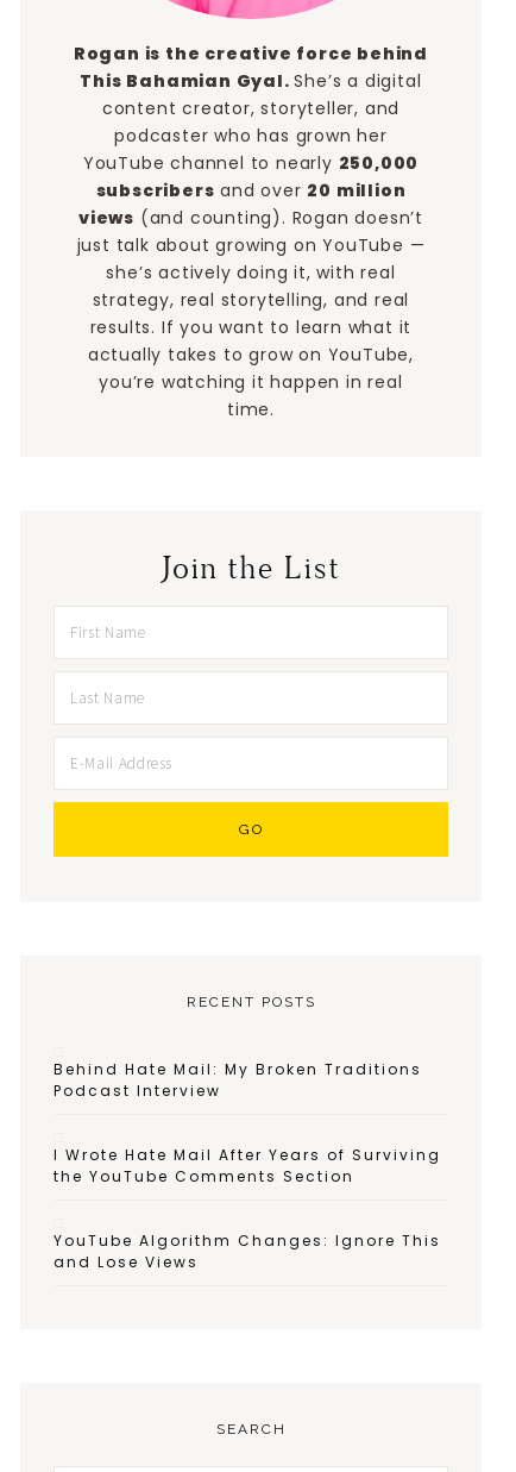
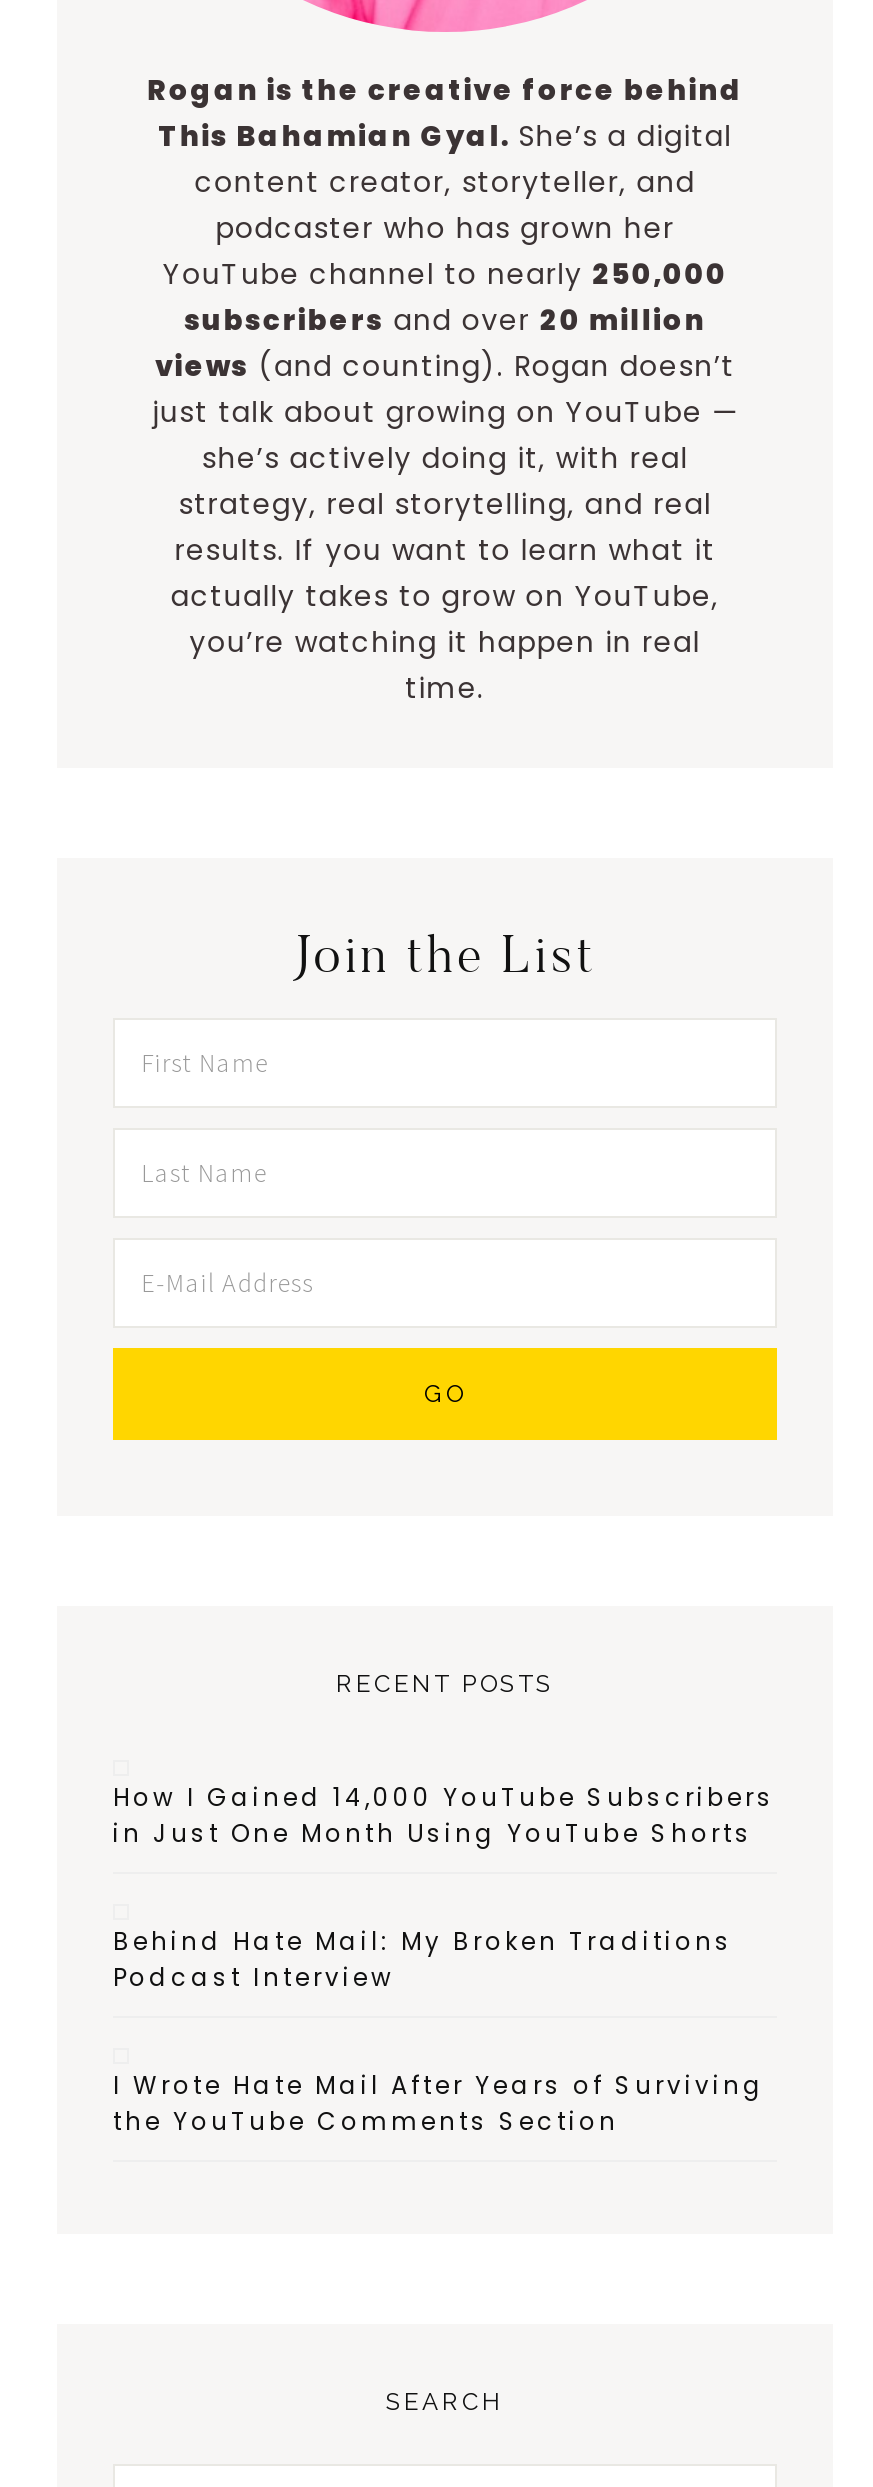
none -> [113,1779,775,1849] How I Gained 14,000 YouTube Subscribers | in Just One Month Using YouTube Shorts
moved [54,1059,441,1186] -> [113,1923,765,2137]: Behind Hate Mail: My Broken Traditions | Podcast Interview | I Wrote Hate Mail After Years of Surviving | the YouTube Comments Section
[54,1230,441,1272] YouTube Algorithm Changes: Ignore This | and Lose Views -> none

